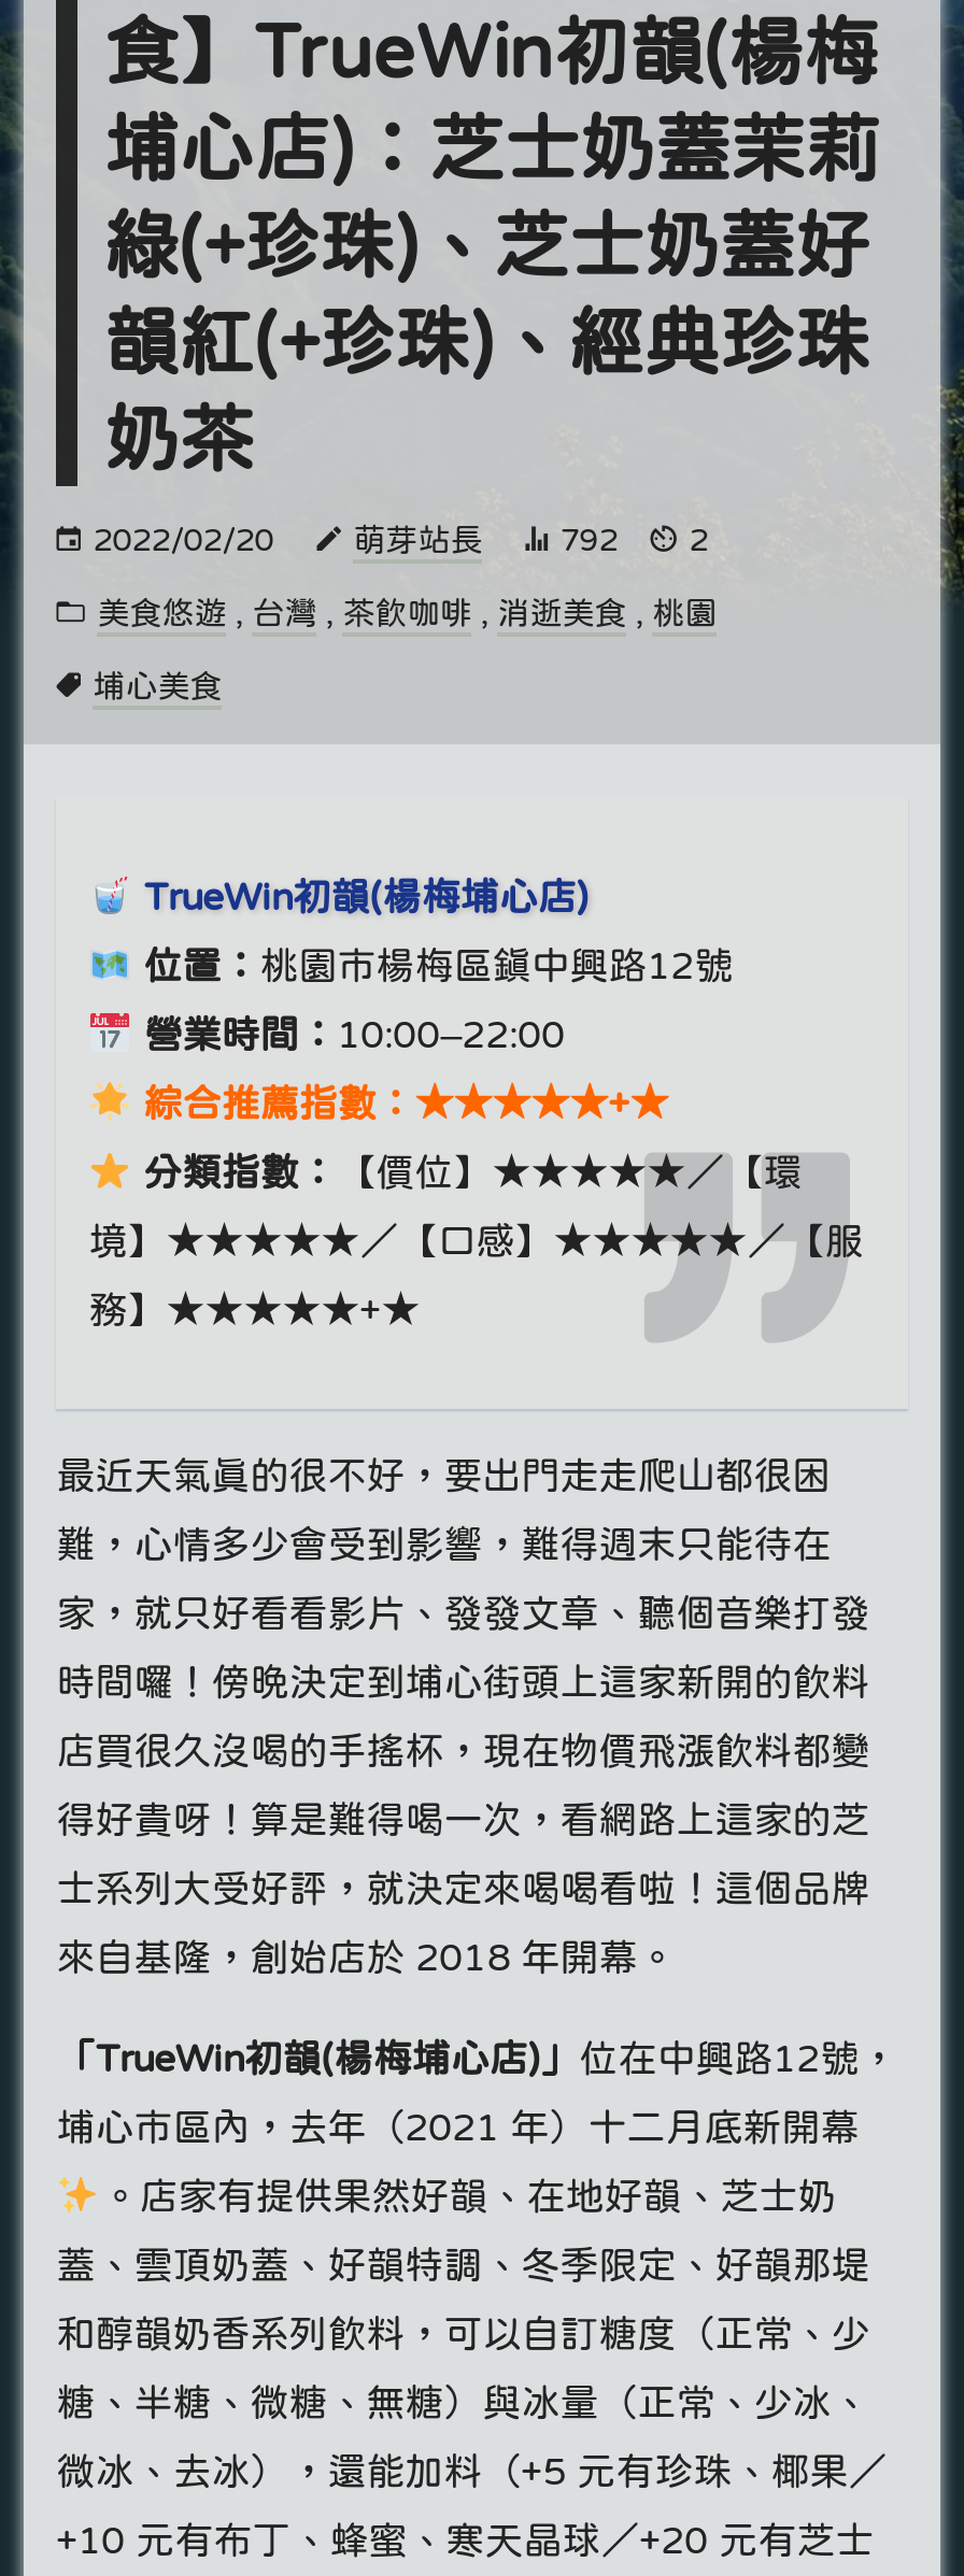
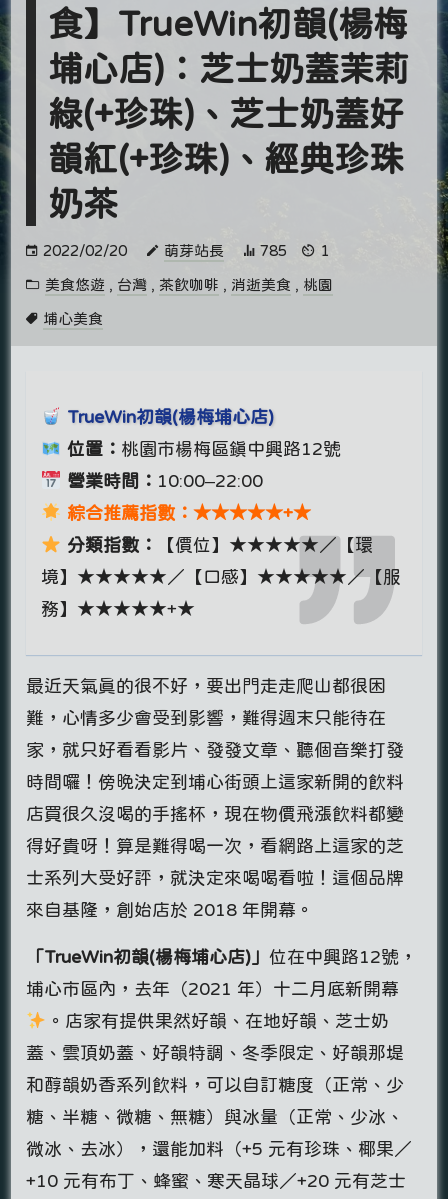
[551,523,618,555] 792 -> [256,243,287,258] 785
[680,523,708,555] 2 -> [316,243,329,258] 1

